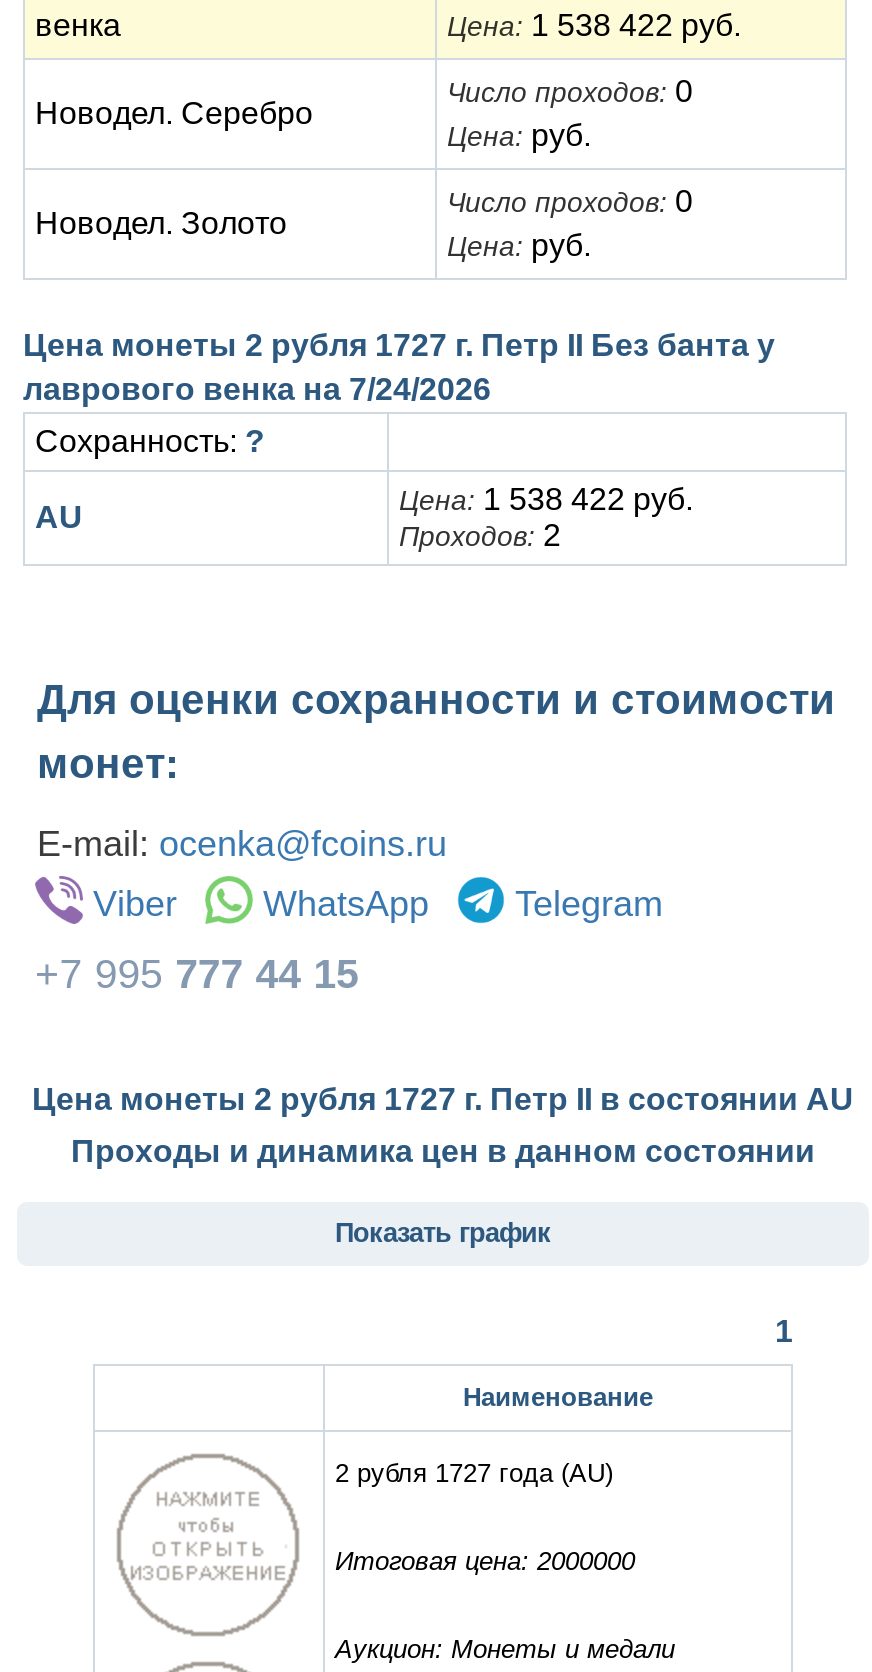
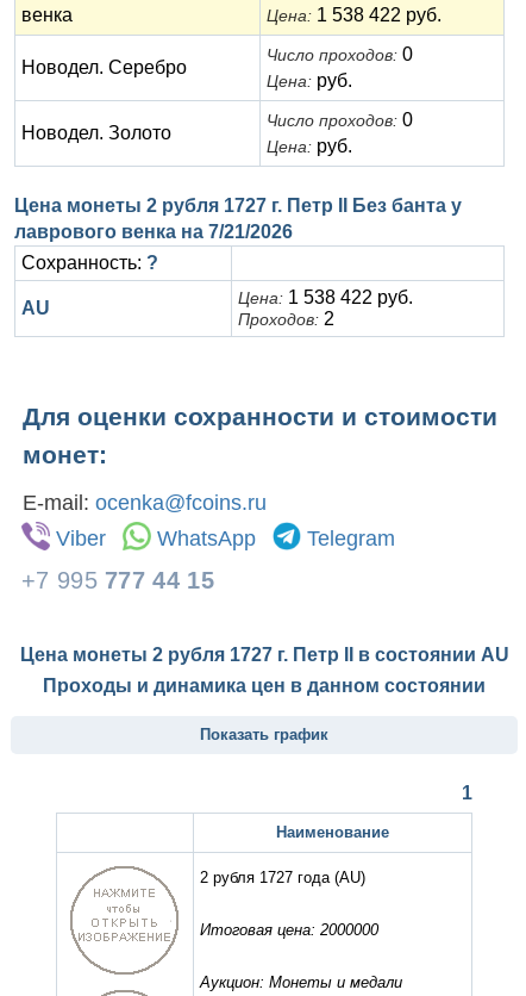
[23,372,491,406] лаврового венка на 7/24/2026 -> [14,222,293,242] лаврового венка на 7/21/2026

